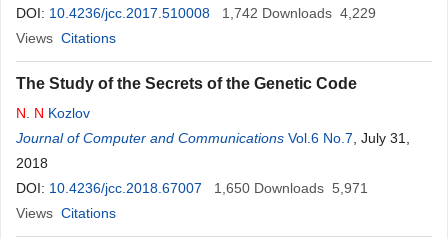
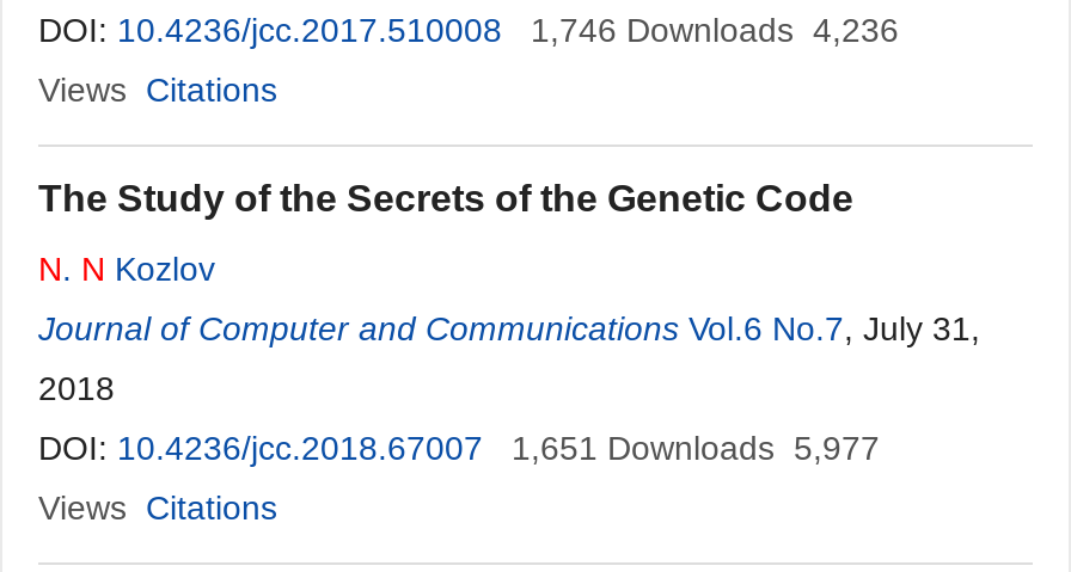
[16,5,376,21] DOI: 10.4236/jcc.2017.510008 1,742 Downloads 4,229 -> [38,11,899,49] DOI: 10.4236/jcc.2017.510008 1,746 Downloads 4,236
[16,180,368,196] DOI: 10.4236/jcc.2018.67007 1,650 Downloads 5,971 -> [38,429,880,467] DOI: 10.4236/jcc.2018.67007 1,651 Downloads 5,977

